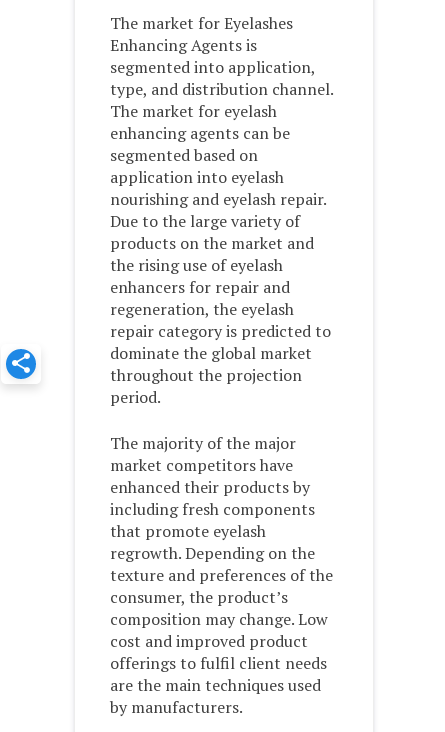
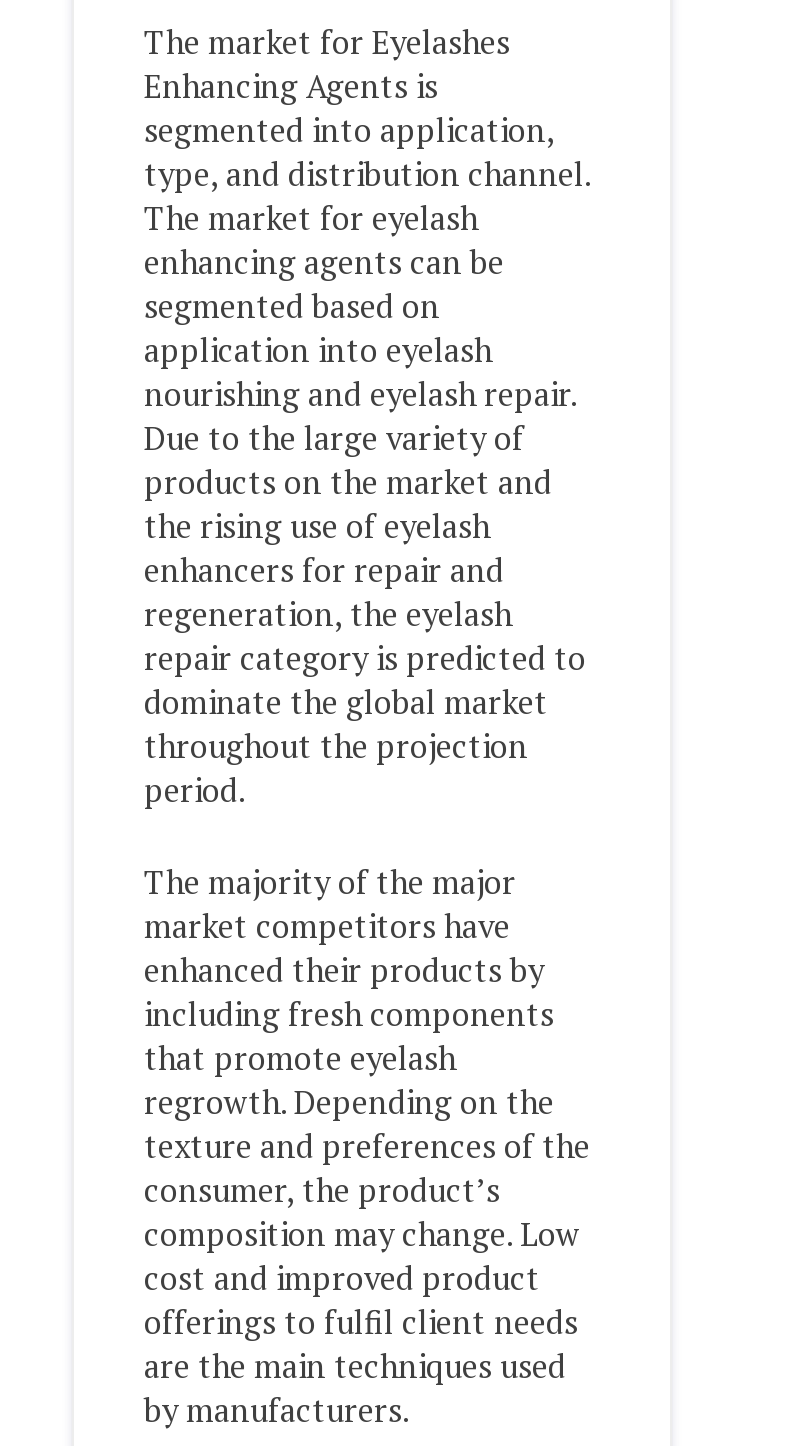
[3,347,41,390] [image] -> none

